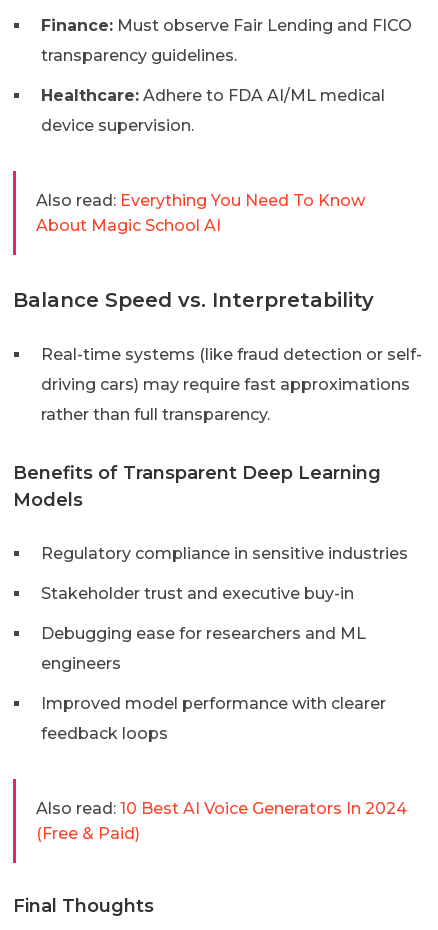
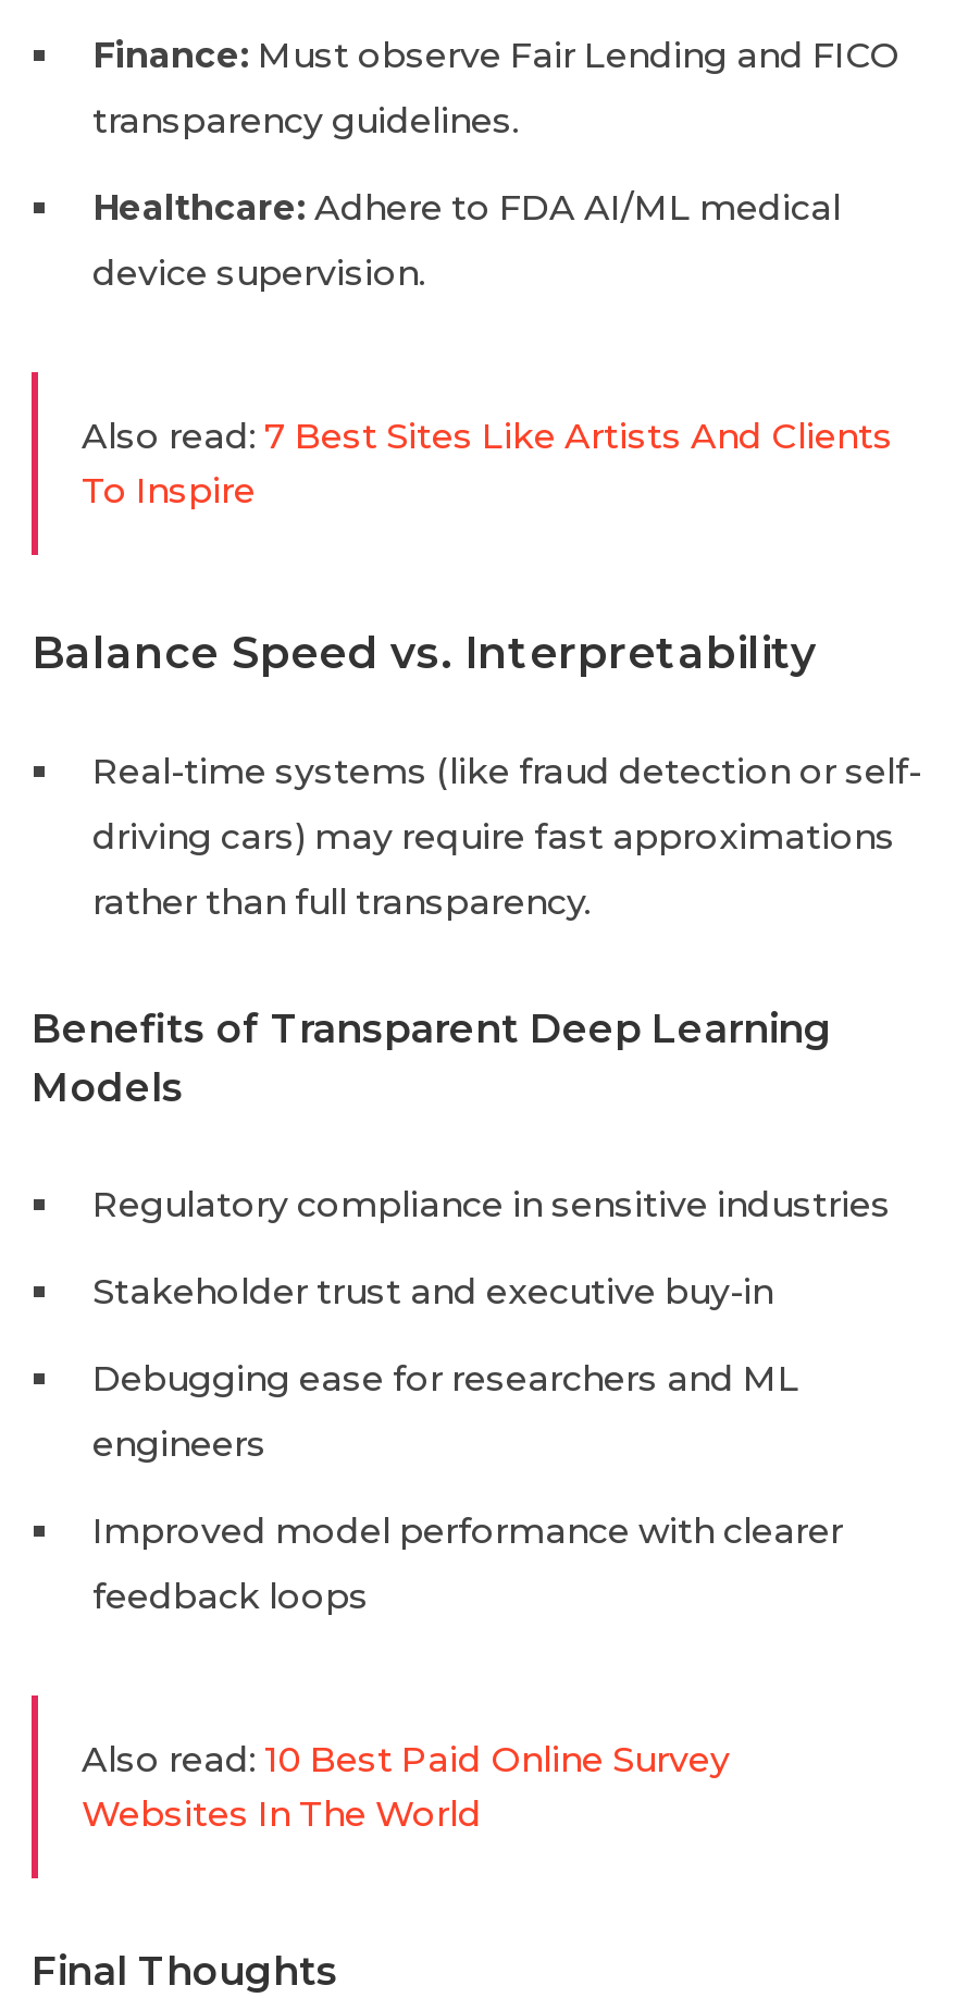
[36,191,365,235] Also read: Everything You Need To Know | About Magic School AI -> [82,415,893,511] Also read: 7 Best Sites Like Artists And Clients | To Inspire
[36,799,407,843] Also read: 10 Best AI Voice Generators In 2024 | (Free & Paid) -> [82,1739,730,1835] Also read: 10 Best Paid Online Survey | Websites In The World

